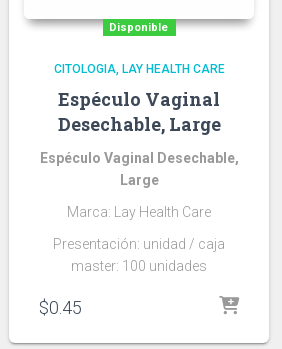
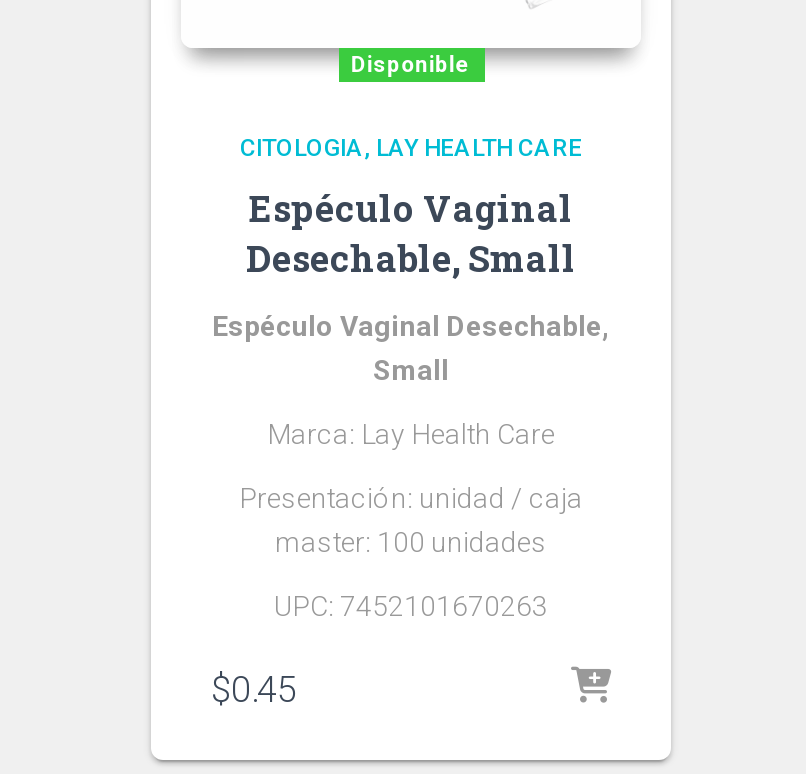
[57,111,220,135] Desechable, Large -> [246,233,576,281] Desechable, Small
[119,171,158,187] Large -> [373,353,449,385] Small
none -> [274,589,548,621] UPC: 7452101670263

